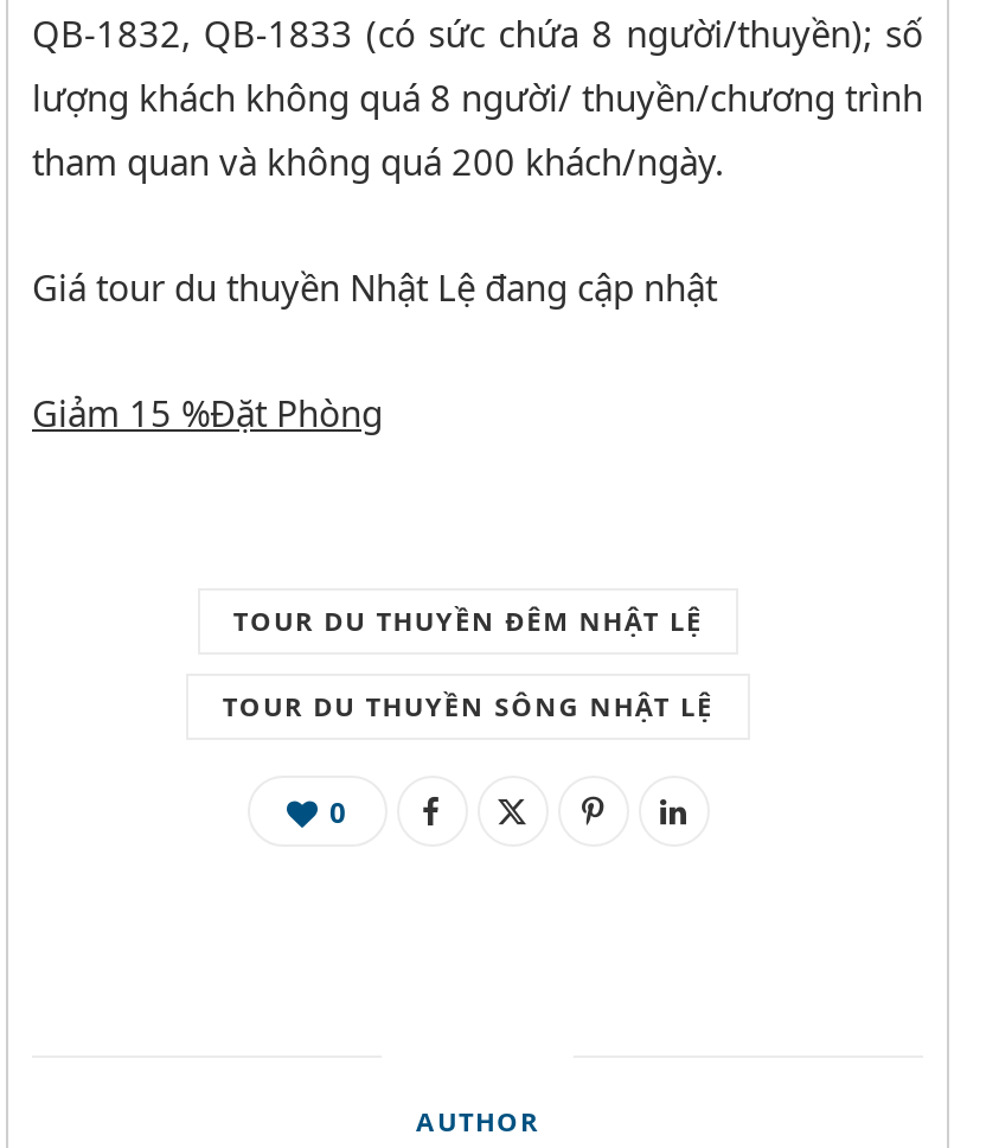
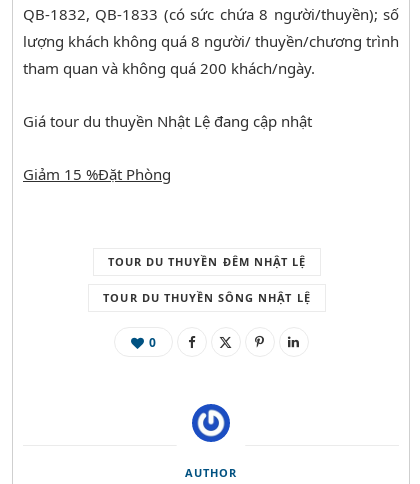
none -> [191,403,231,443] [image]

